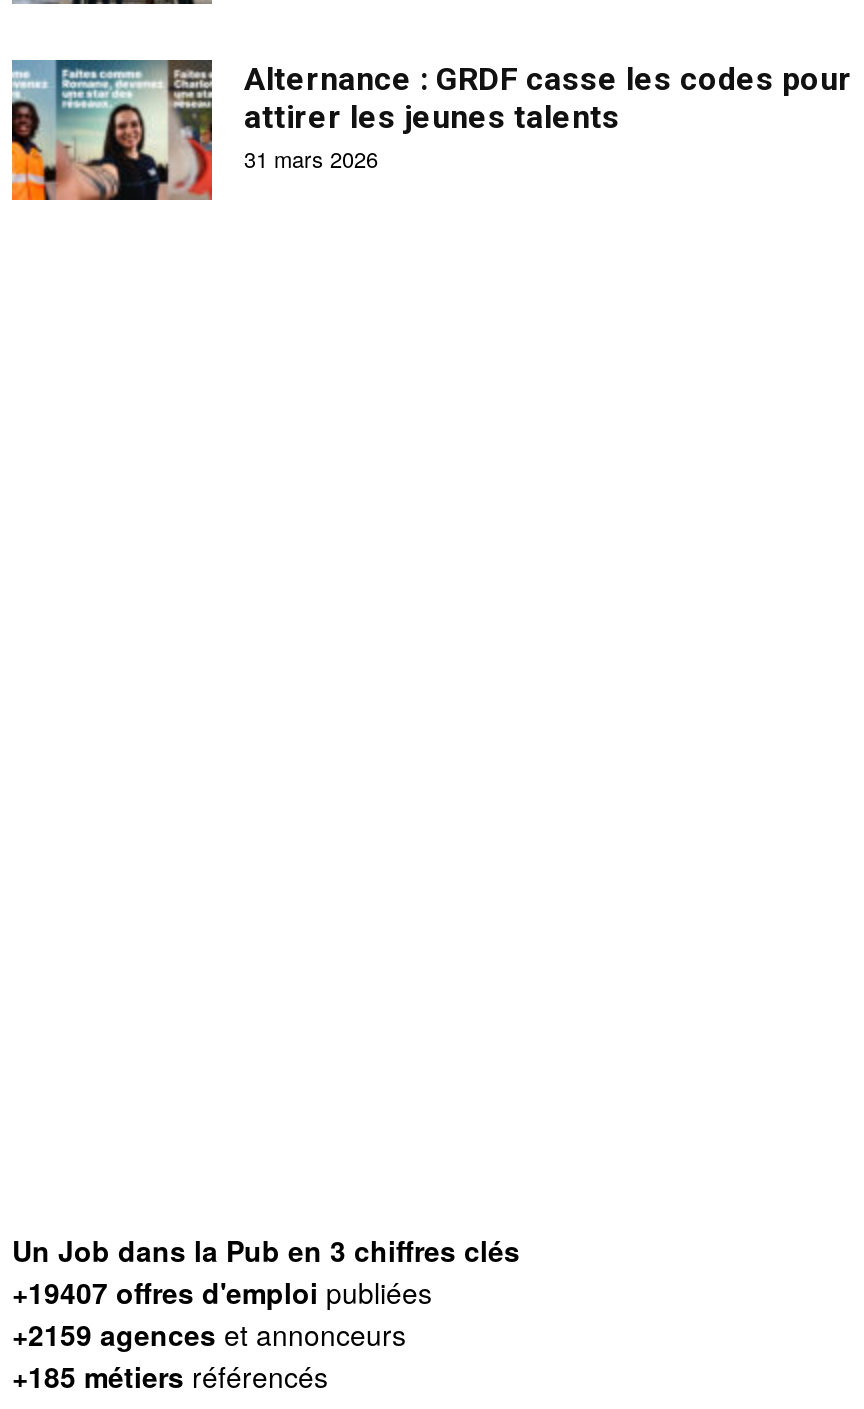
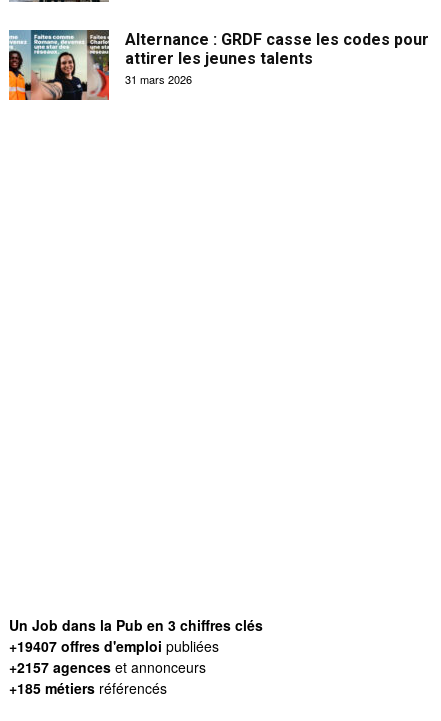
[12,1314,406,1354] +2159 agences et annonceurs -> [9,657,206,677] +2157 agences et annonceurs

